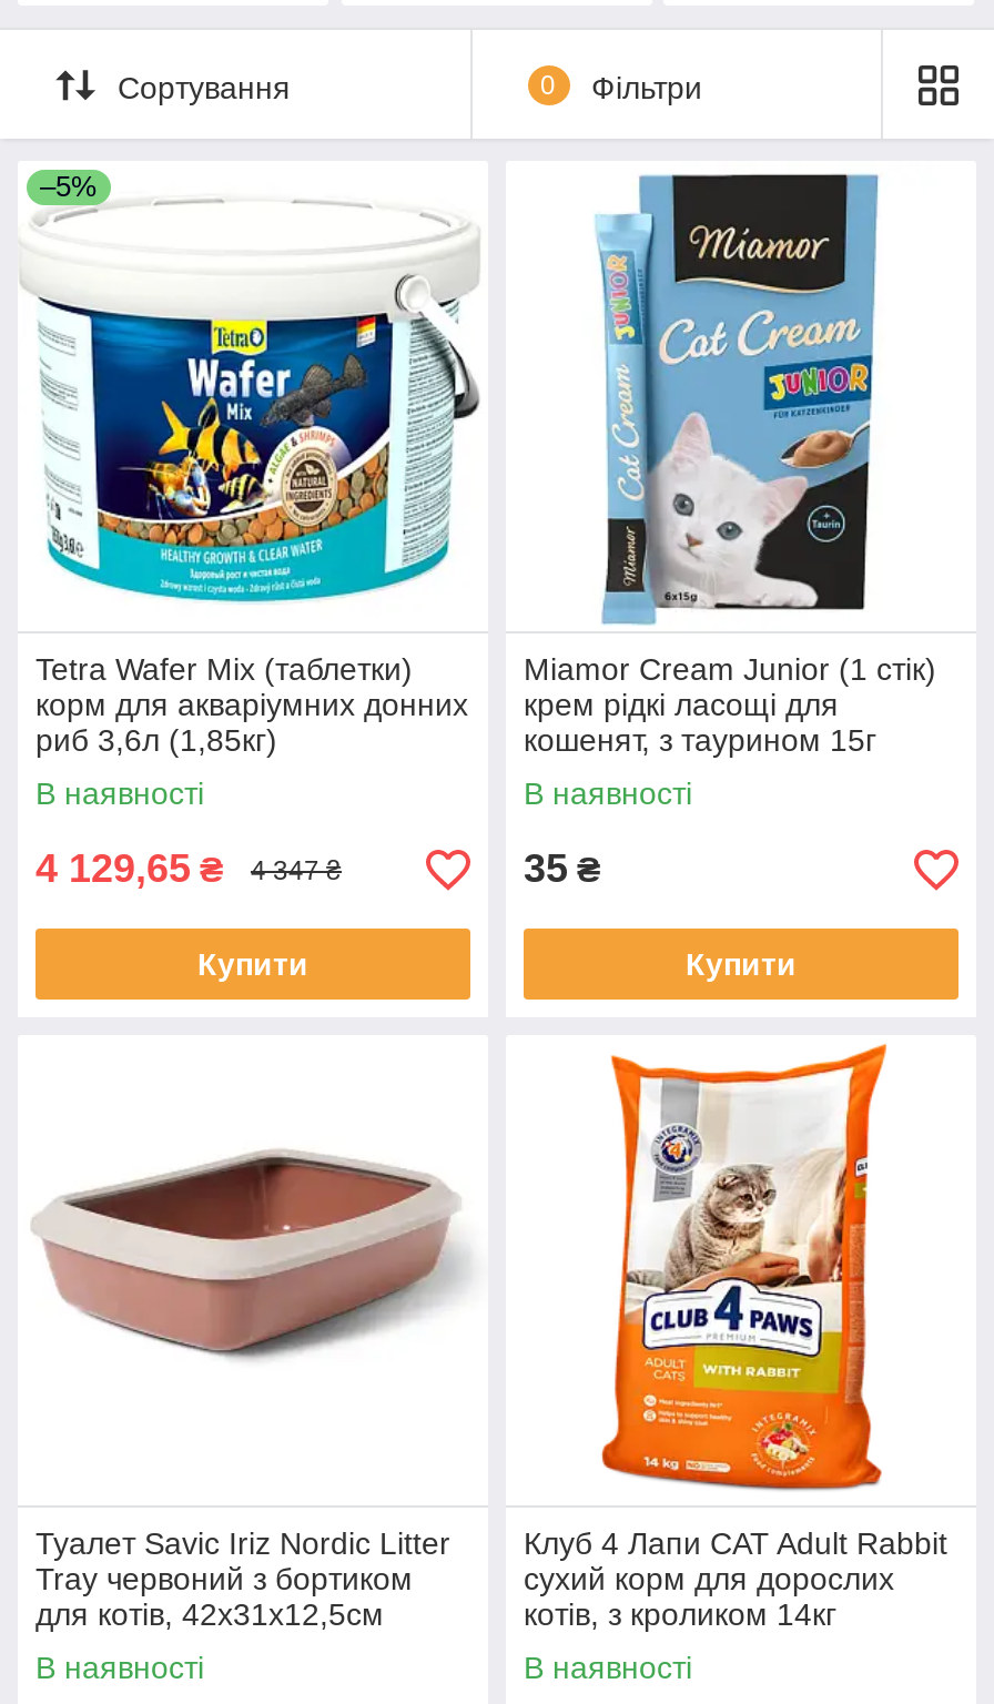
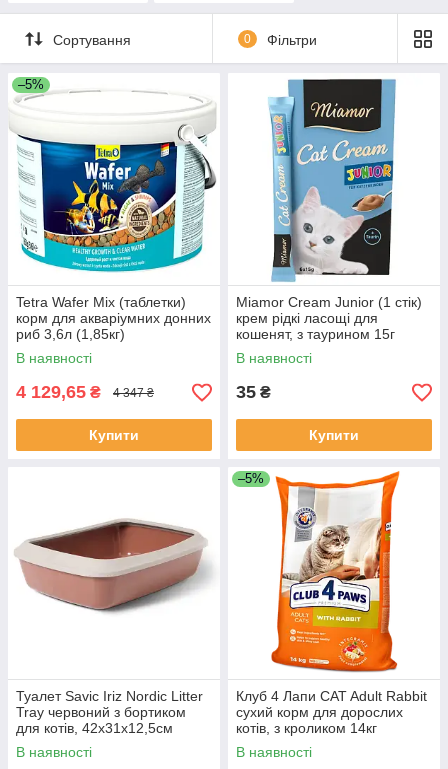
none -> [238,471,264,486] –5%

